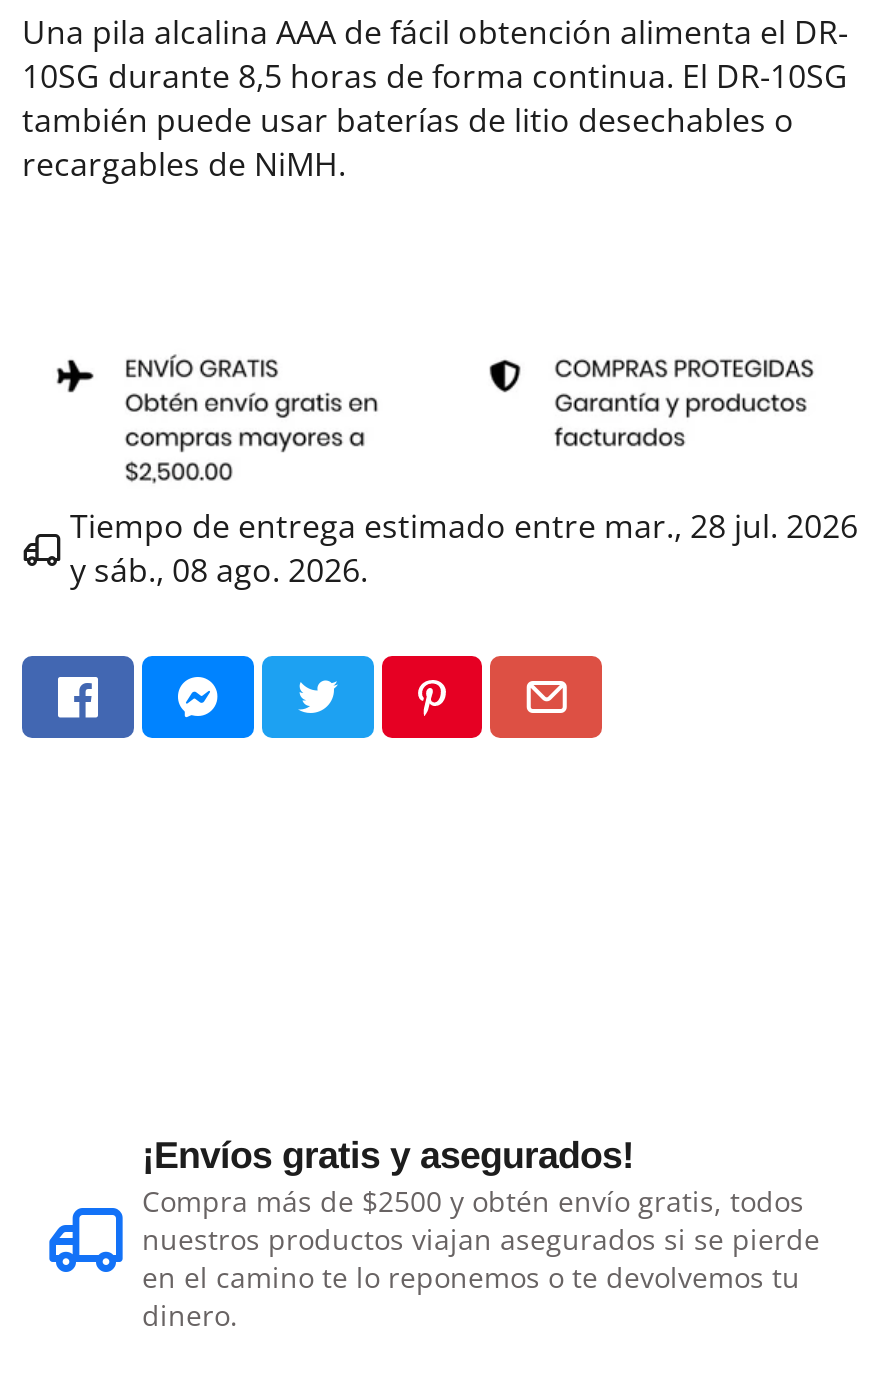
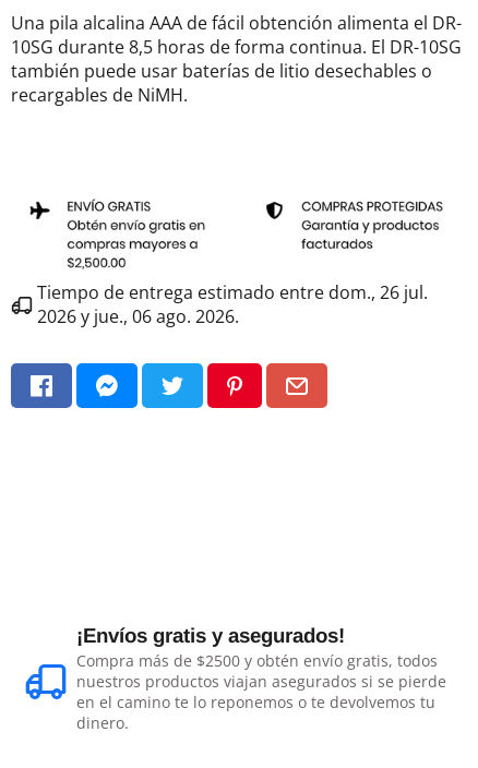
[70,505,858,593] Tiempo de entrega estimado entre mar., 28 jul. 2026 | y sáb., 08 ago. 2026. -> [37,281,428,329] Tiempo de entrega estimado entre dom., 26 jul. | 2026 y jue., 06 ago. 2026.

